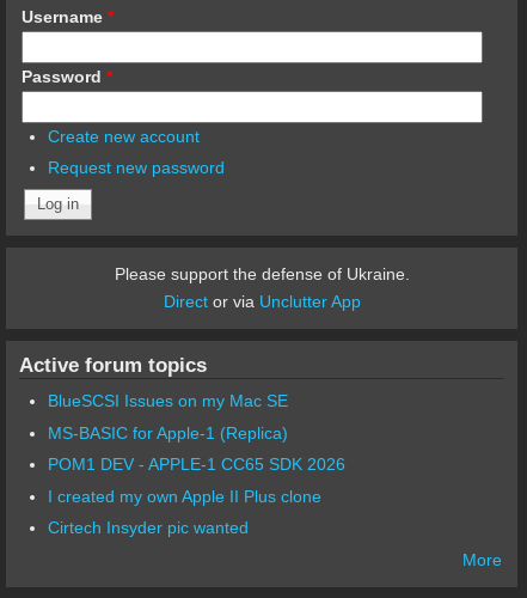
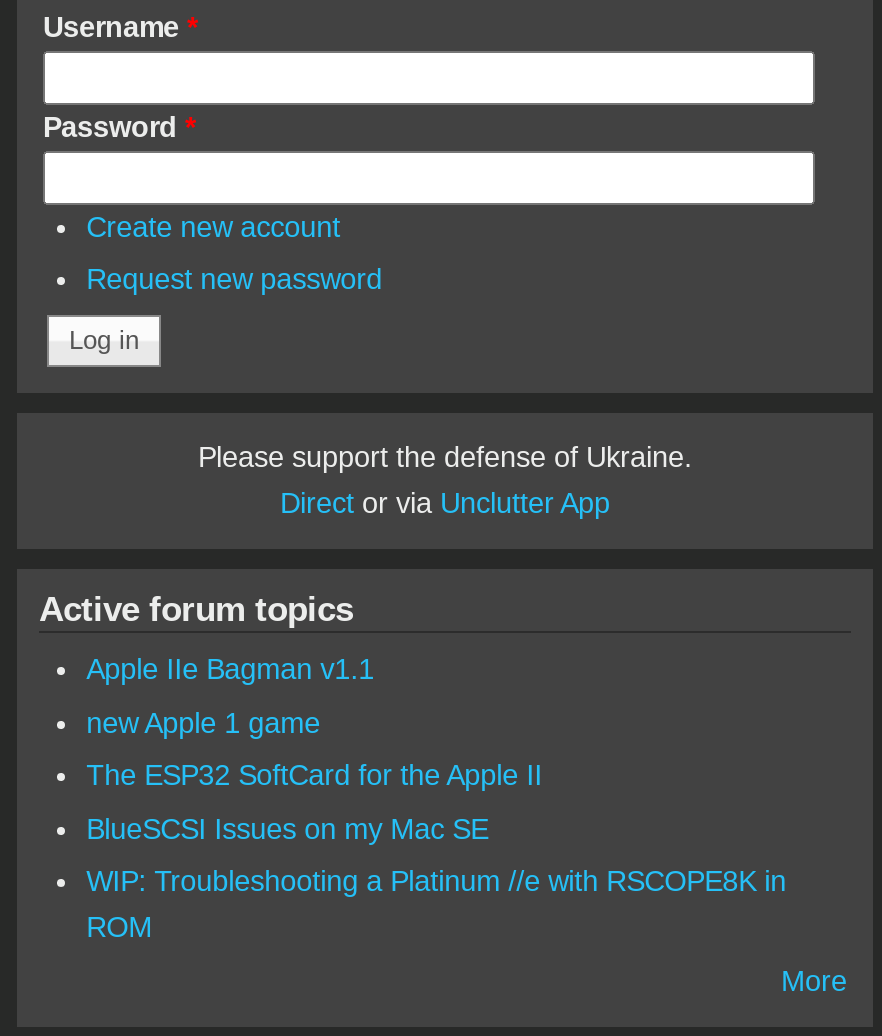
none -> [86,653,542,791] Apple IIe Bagman v1.1 | new Apple 1 game | The ESP32 SoftCard for the Apple II
moved [47,391,288,410] -> [86,813,488,845]: BlueSCSI Issues on my Mac SE
[47,423,345,537] MS-BASIC for Apple-1 (Replica) | POM1 DEV - APPLE-1 CC65 SDK 2026 | I created my own Apple II Plus clone | Cirtech Insyder pic wanted -> [86,866,786,944] WIP: Troubleshooting a Platinum //e with RSCOPE8K in | ROM

